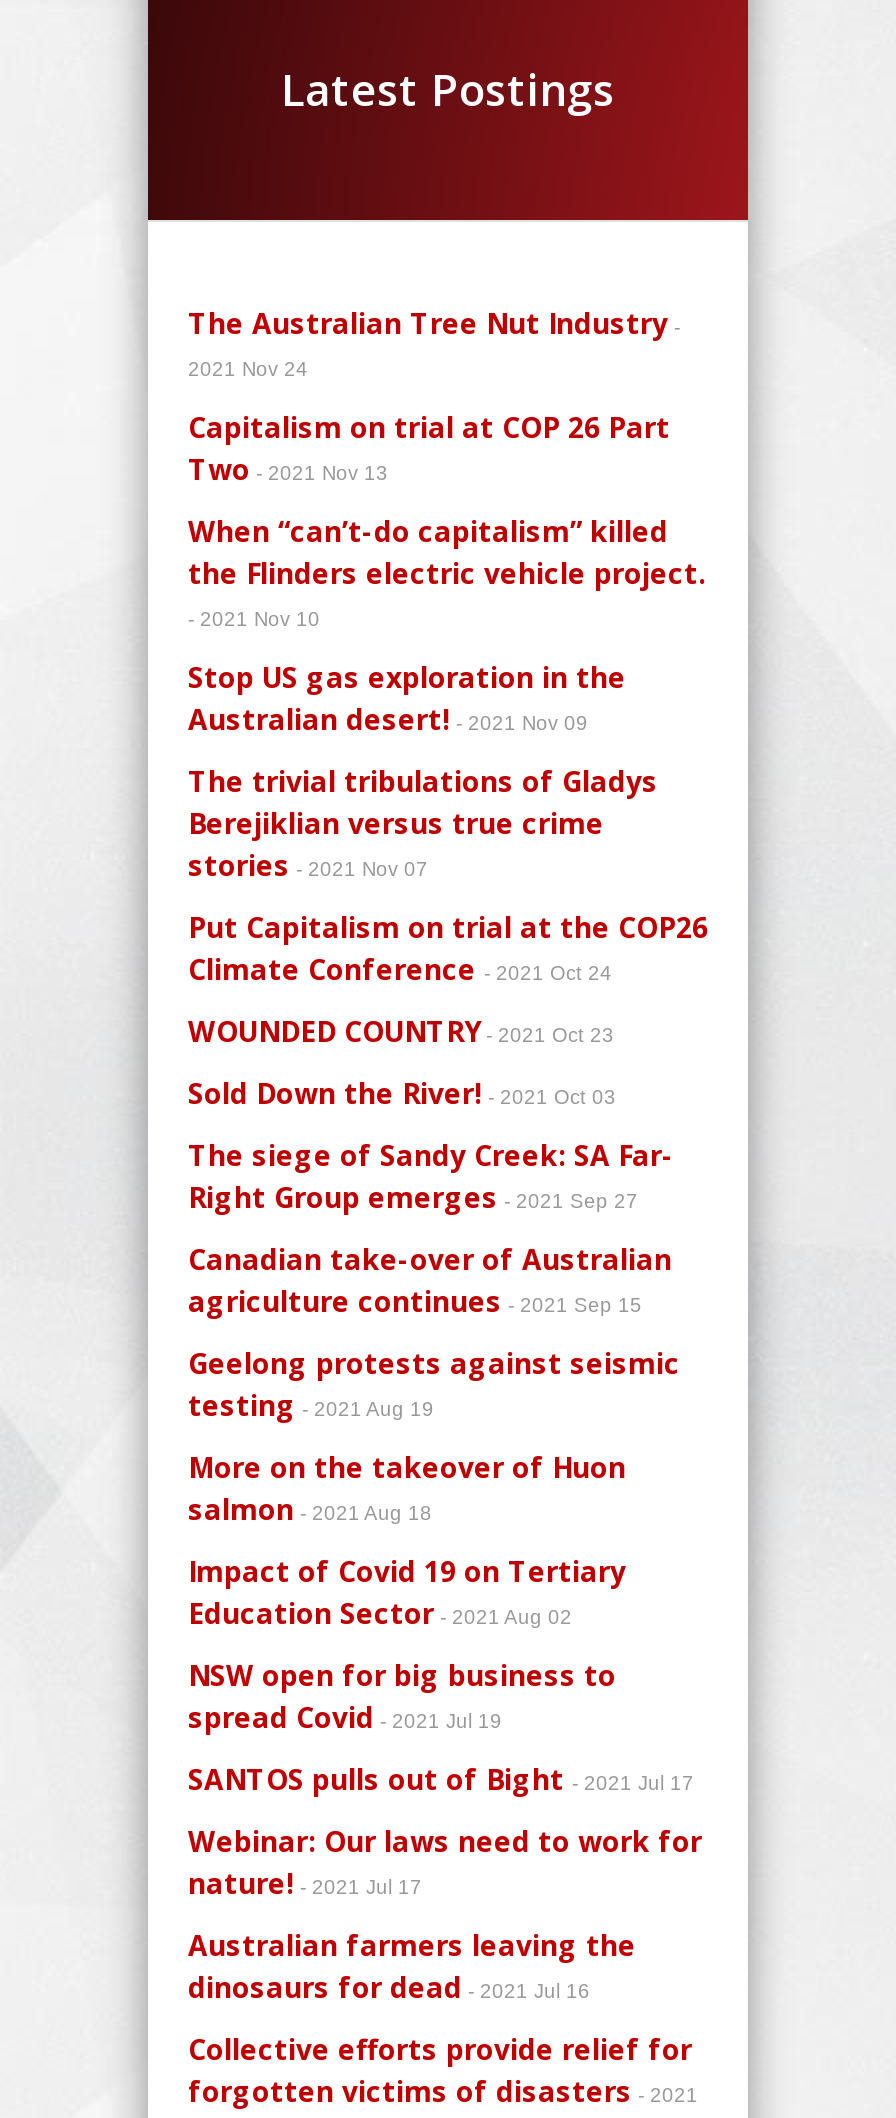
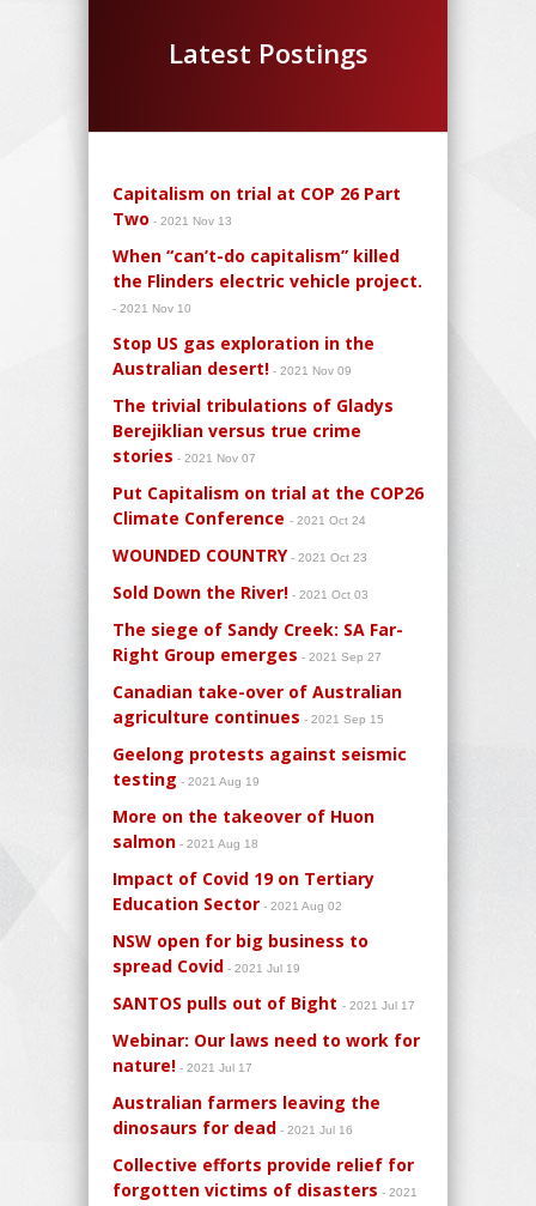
[188,304,680,380] The Australian Tree Nut Industry - | 2021 Nov 24 -> none

